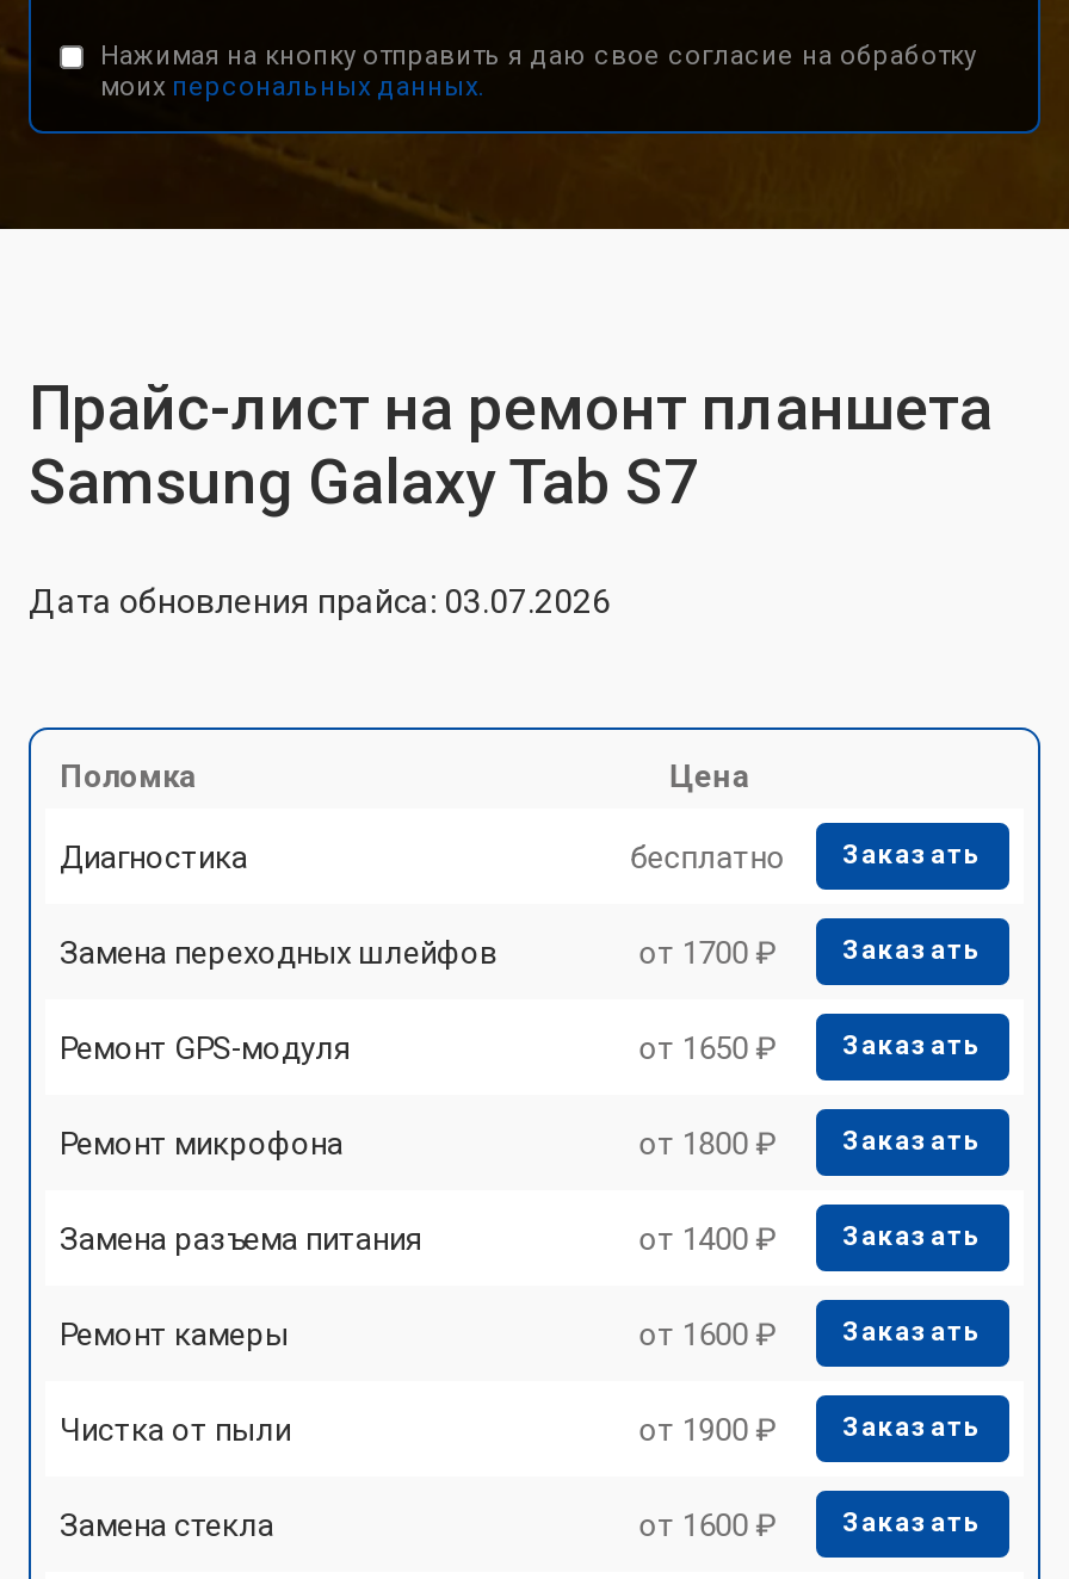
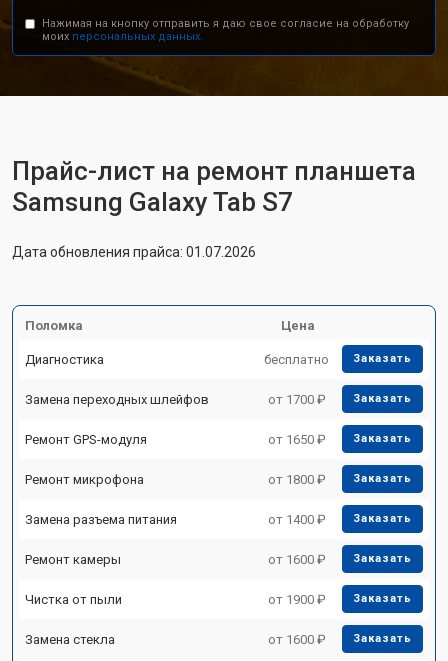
[29,582,611,620] Дата обновления прайса: 03.07.2026 -> [12,244,256,260] Дата обновления прайса: 01.07.2026

